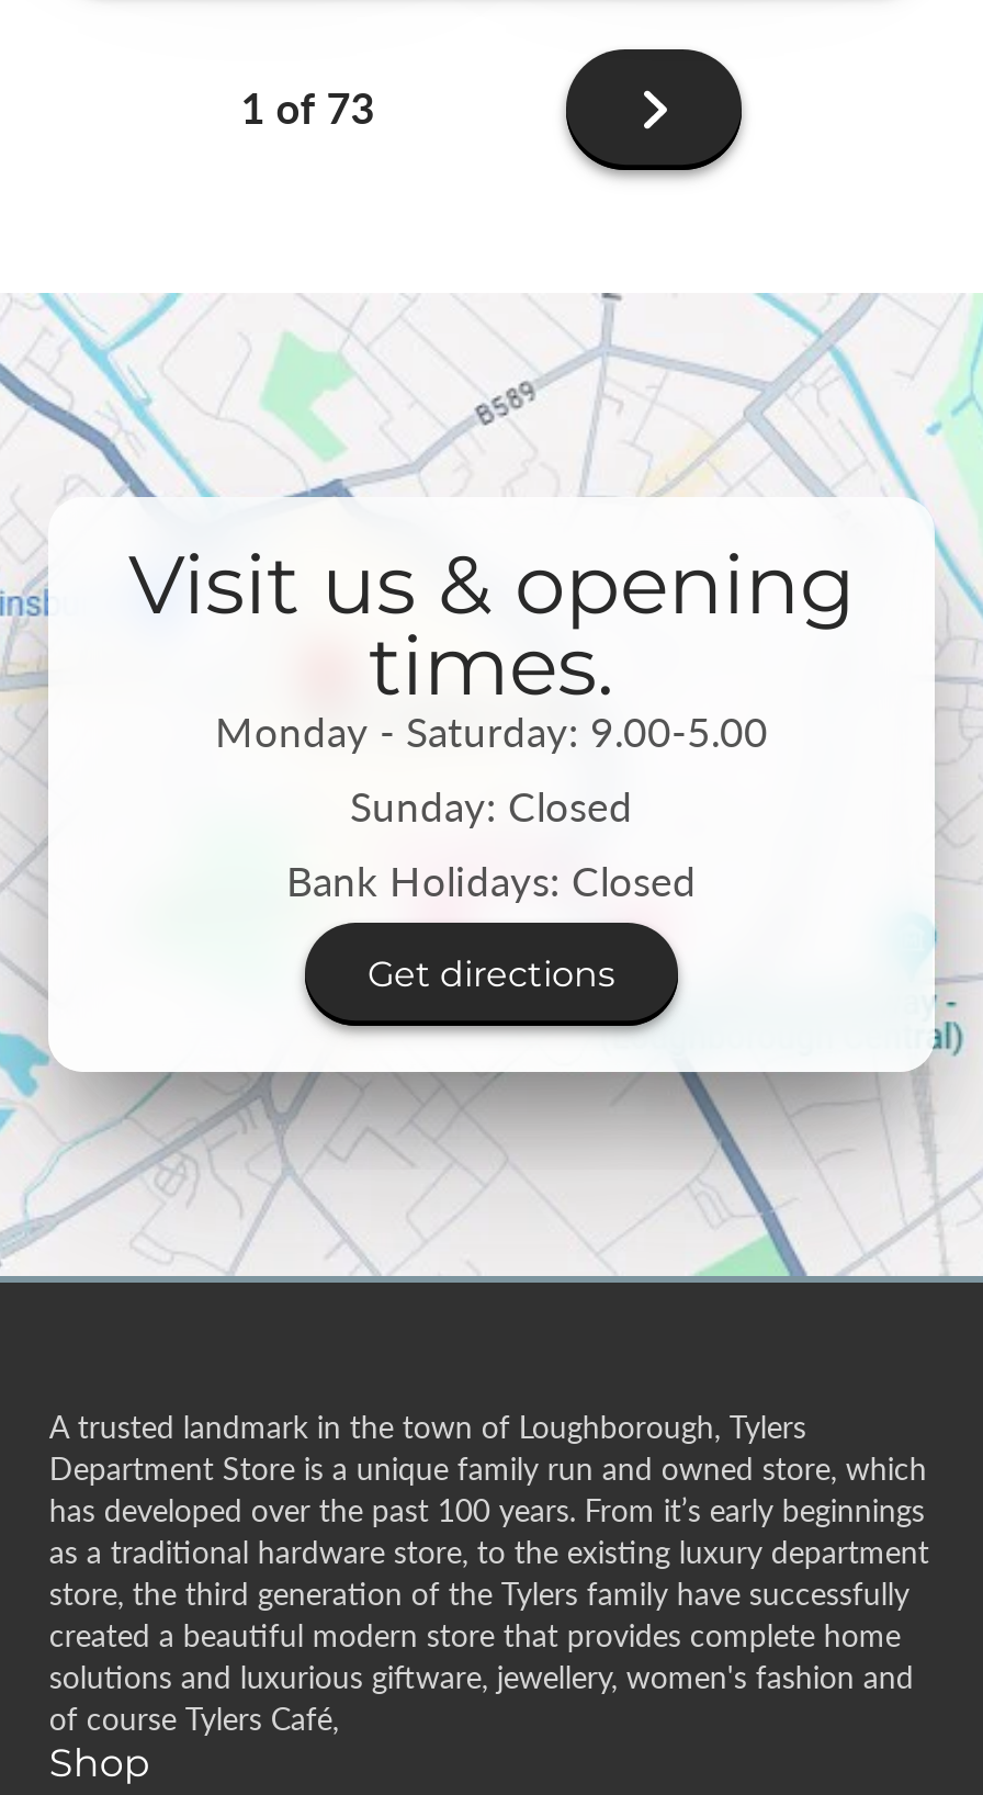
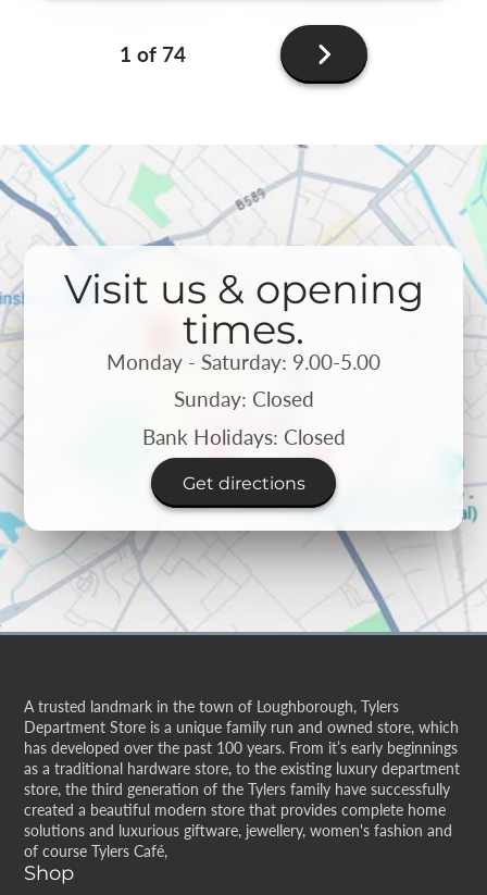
[241,83,375,134] 1 of 73 -> [119,41,186,66] 1 of 74

